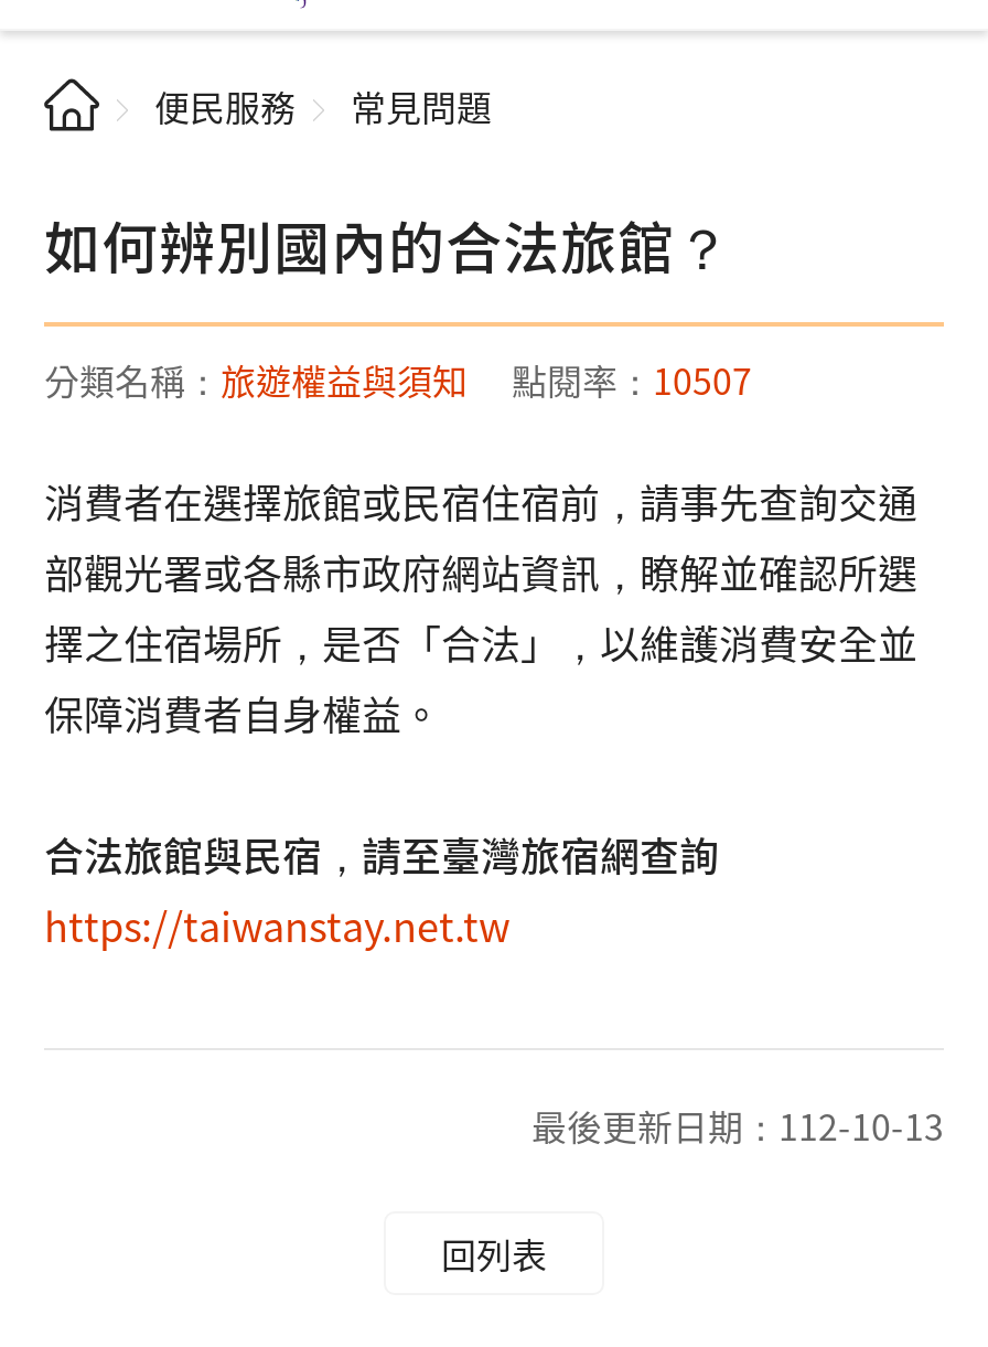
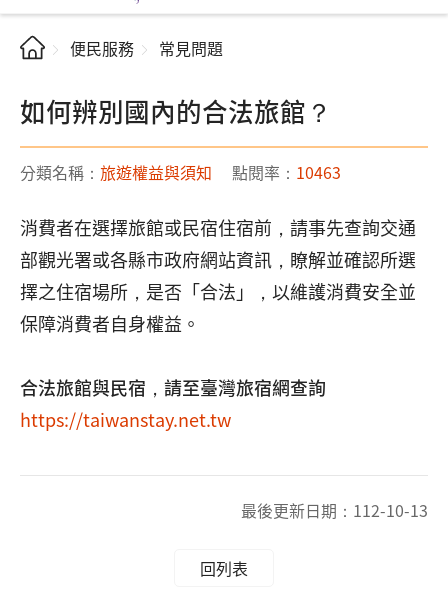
[44,353,752,406] 分類名稱：旅遊權益與須知 點閱率：10507 -> [20,160,341,184] 分類名稱：旅遊權益與須知 點閱率：10463

